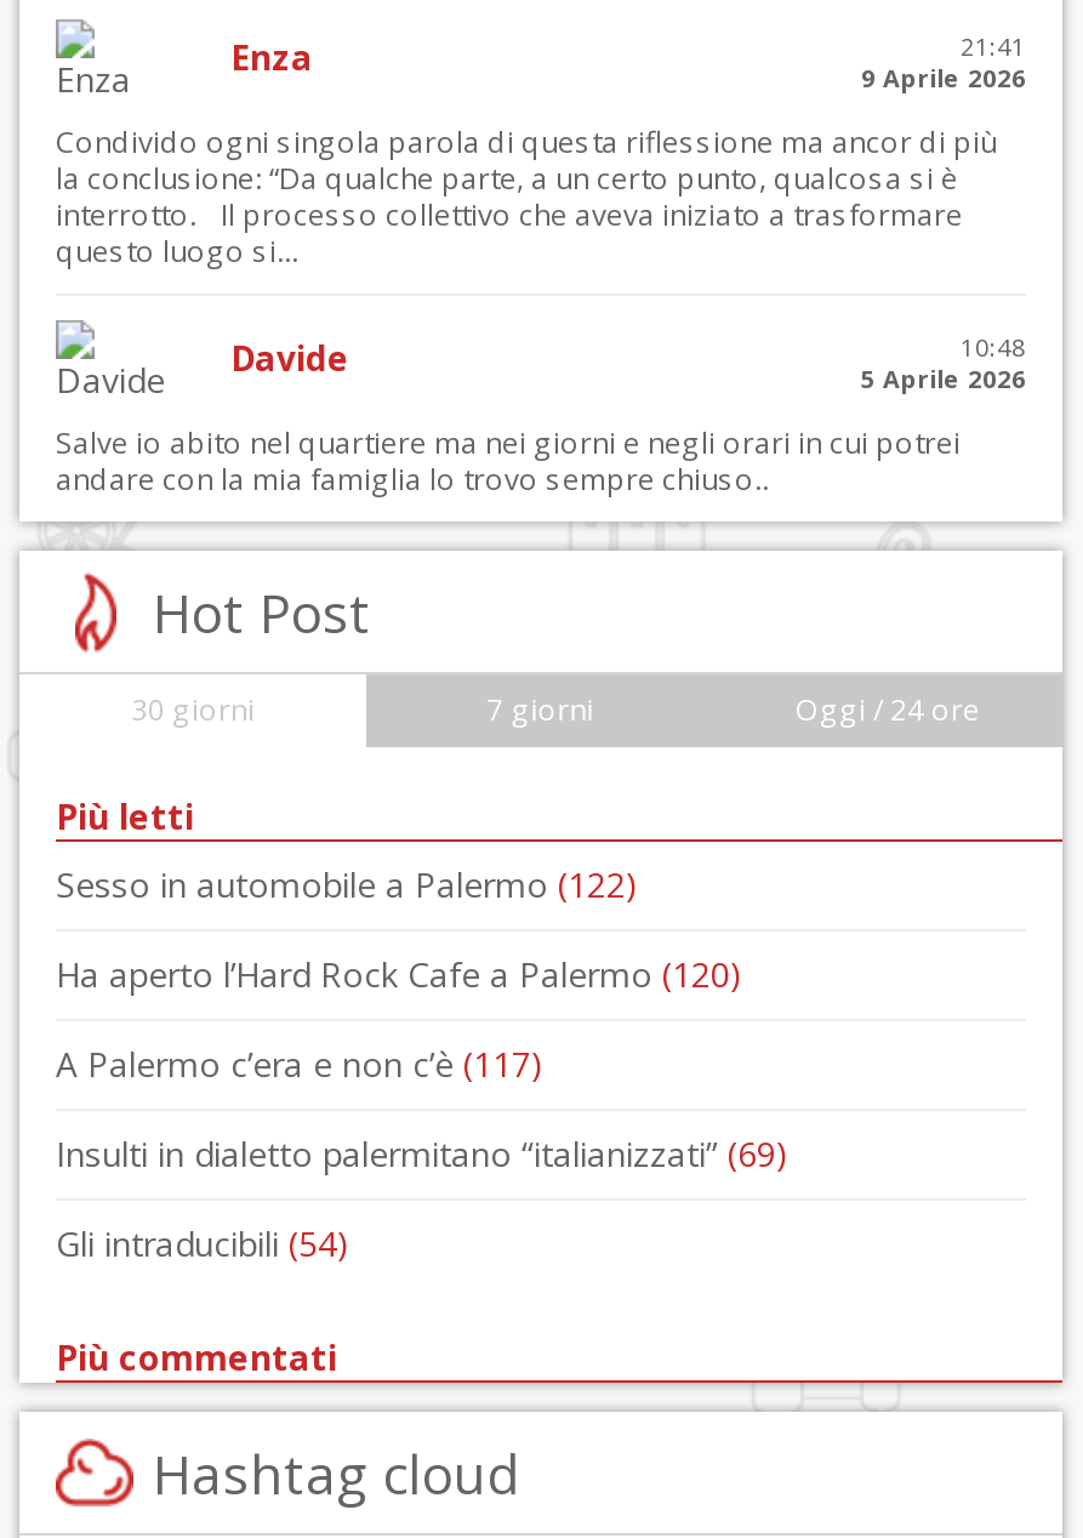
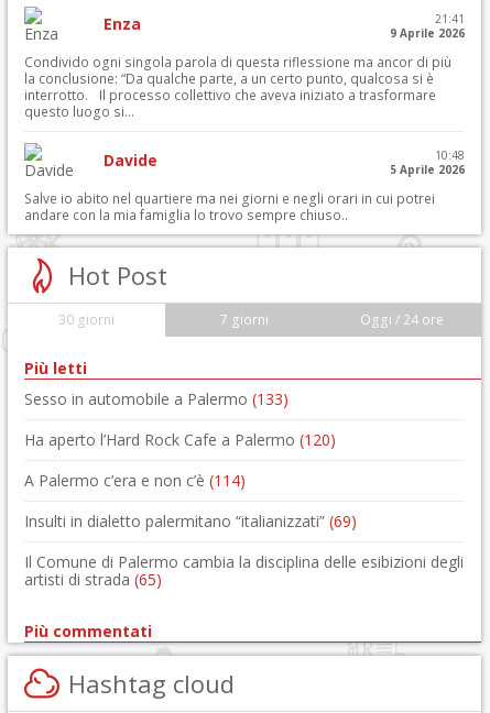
[56,861,638,907] Sesso in automobile a Palermo (122) -> [24,388,288,409] Sesso in automobile a Palermo (133)
[56,1041,543,1087] A Palermo c’era e non c’è (117) -> [24,470,246,491] A Palermo c’era e non c’è (114)
[56,1220,349,1266] Gli intraducibili (54) -> [24,551,464,590] Il Comune di Palermo cambia la disciplina delle esibizioni degli | artisti di strada (65)

